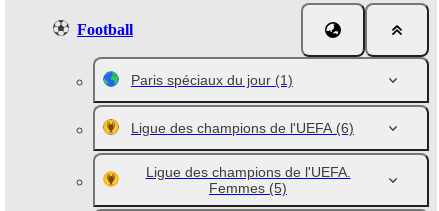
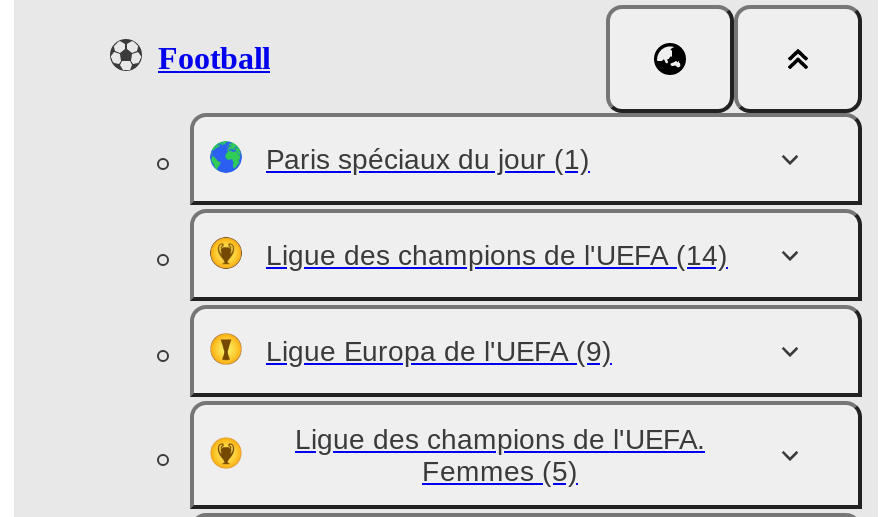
[131,120,354,136] Ligue des champions de l'UEFA (6) -> [266,239,728,367] Ligue des champions de l'UEFA (14) | Ligue Europa de l'UEFA (9)

